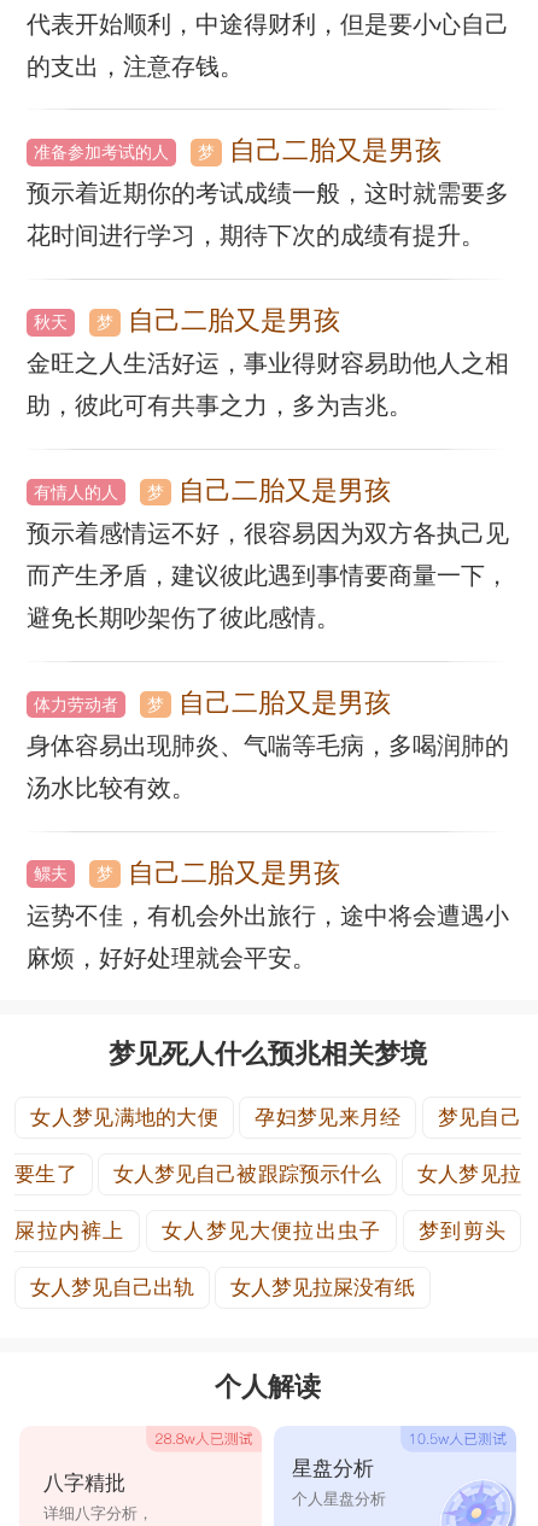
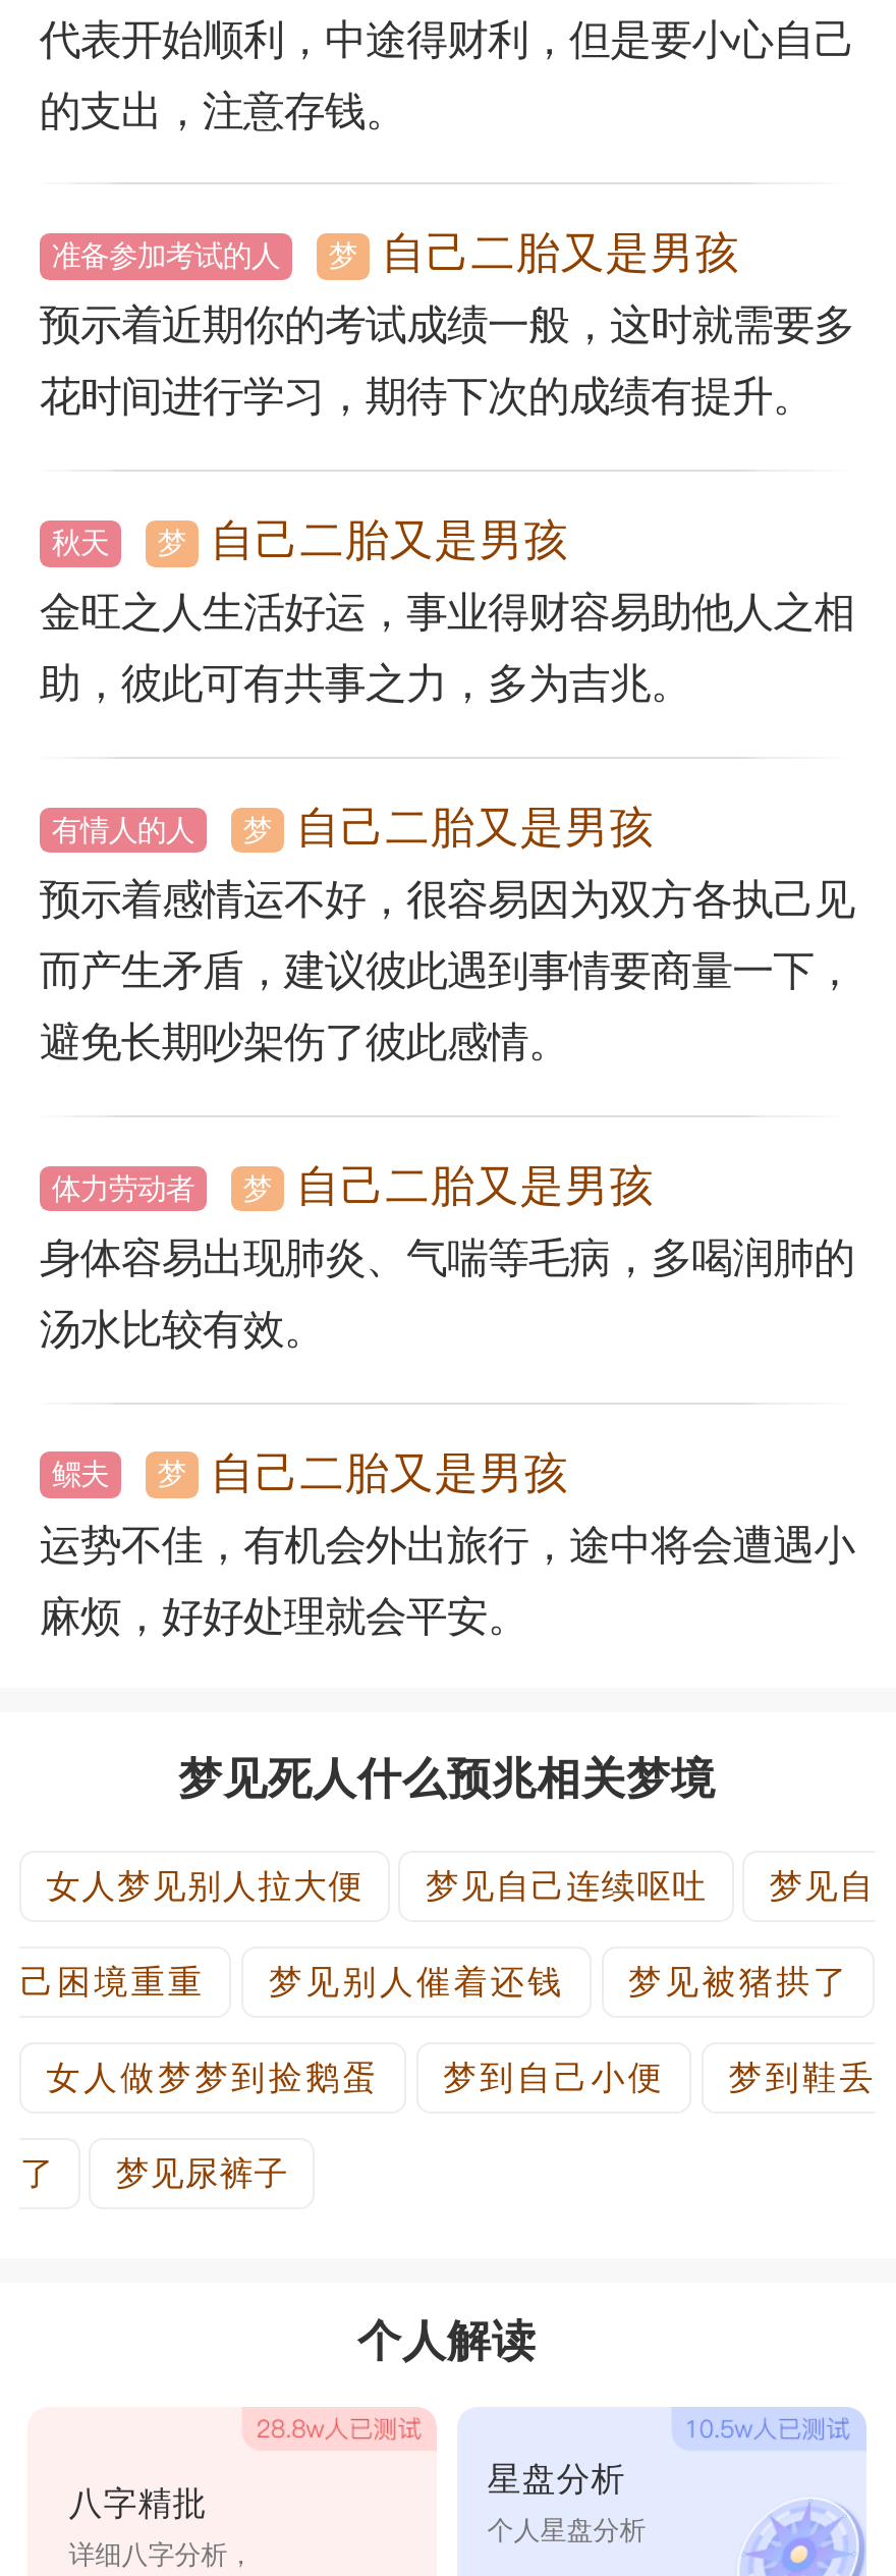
[31,1106,521,1129] 女人梦见满地的大便 | 孕妇梦见来月经 | 梦见自己 -> [46,1867,874,1906] 女人梦见别人拉大便 | 梦见自己连续呕吐 | 梦见自
[15,1163,521,1186] 要生了 | 女人梦见自己被跟踪预示什么 | 女人梦见拉 -> [20,1963,848,2002] 己困境重重 | 梦见别人催着还钱 | 梦见被猪拱了
[15,1220,505,1243] 屎拉内裤上 | 女人梦见大便拉出虫子 | 梦到剪头 -> [46,2059,874,2098] 女人做梦梦到捡鹅蛋 | 梦到自己小便 | 梦到鞋丢
[31,1277,415,1299] 女人梦见自己出轨 | 女人梦见拉屎没有纸 -> [20,2155,289,2193] 了 | 梦见尿裤子

